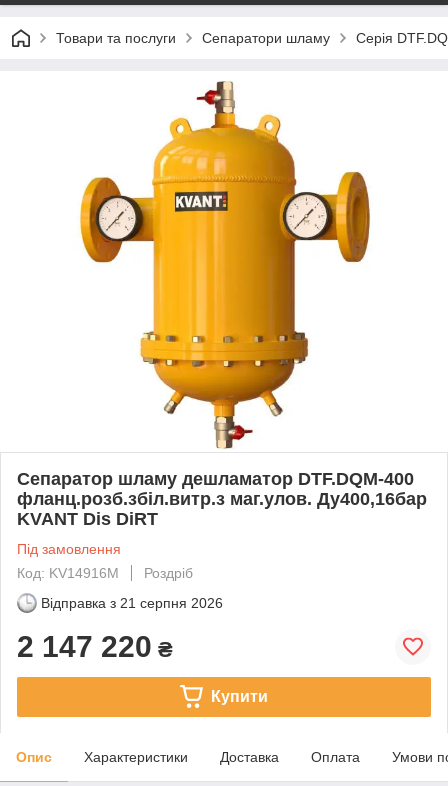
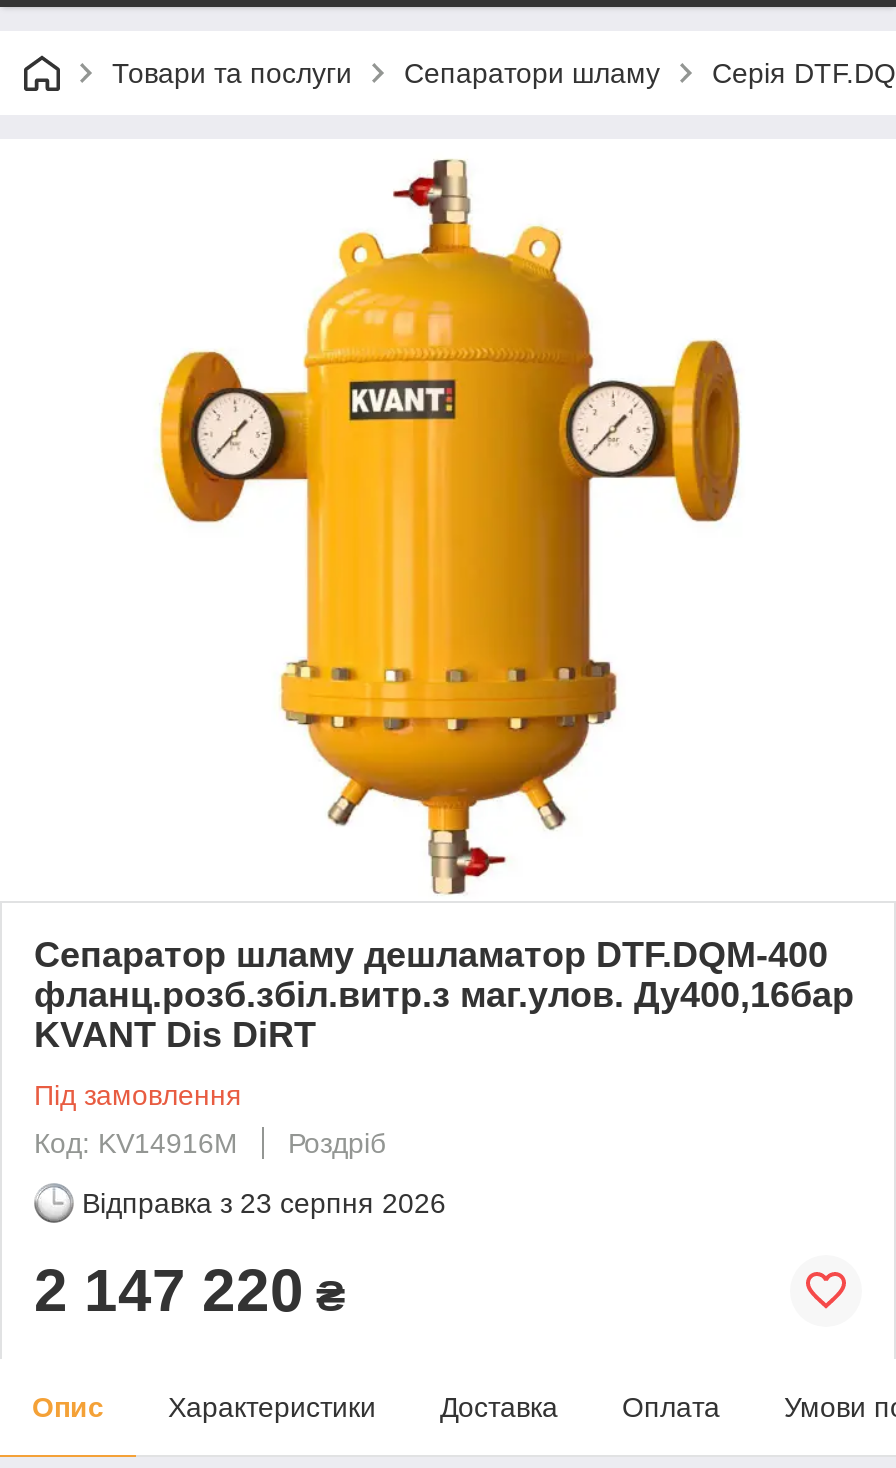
[41,595,223,611] Відправка з 21 серпня 2026 -> [82,1187,446,1219] Відправка з 23 серпня 2026
[211,688,268,705] Купити -> none

